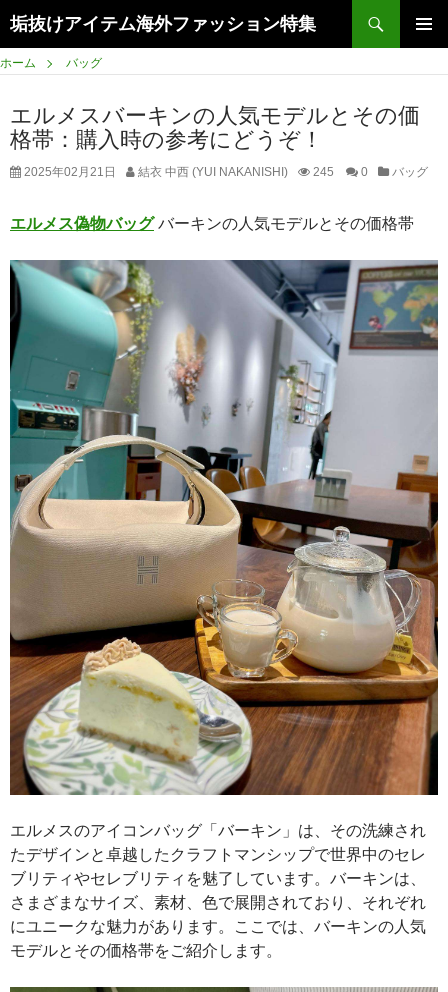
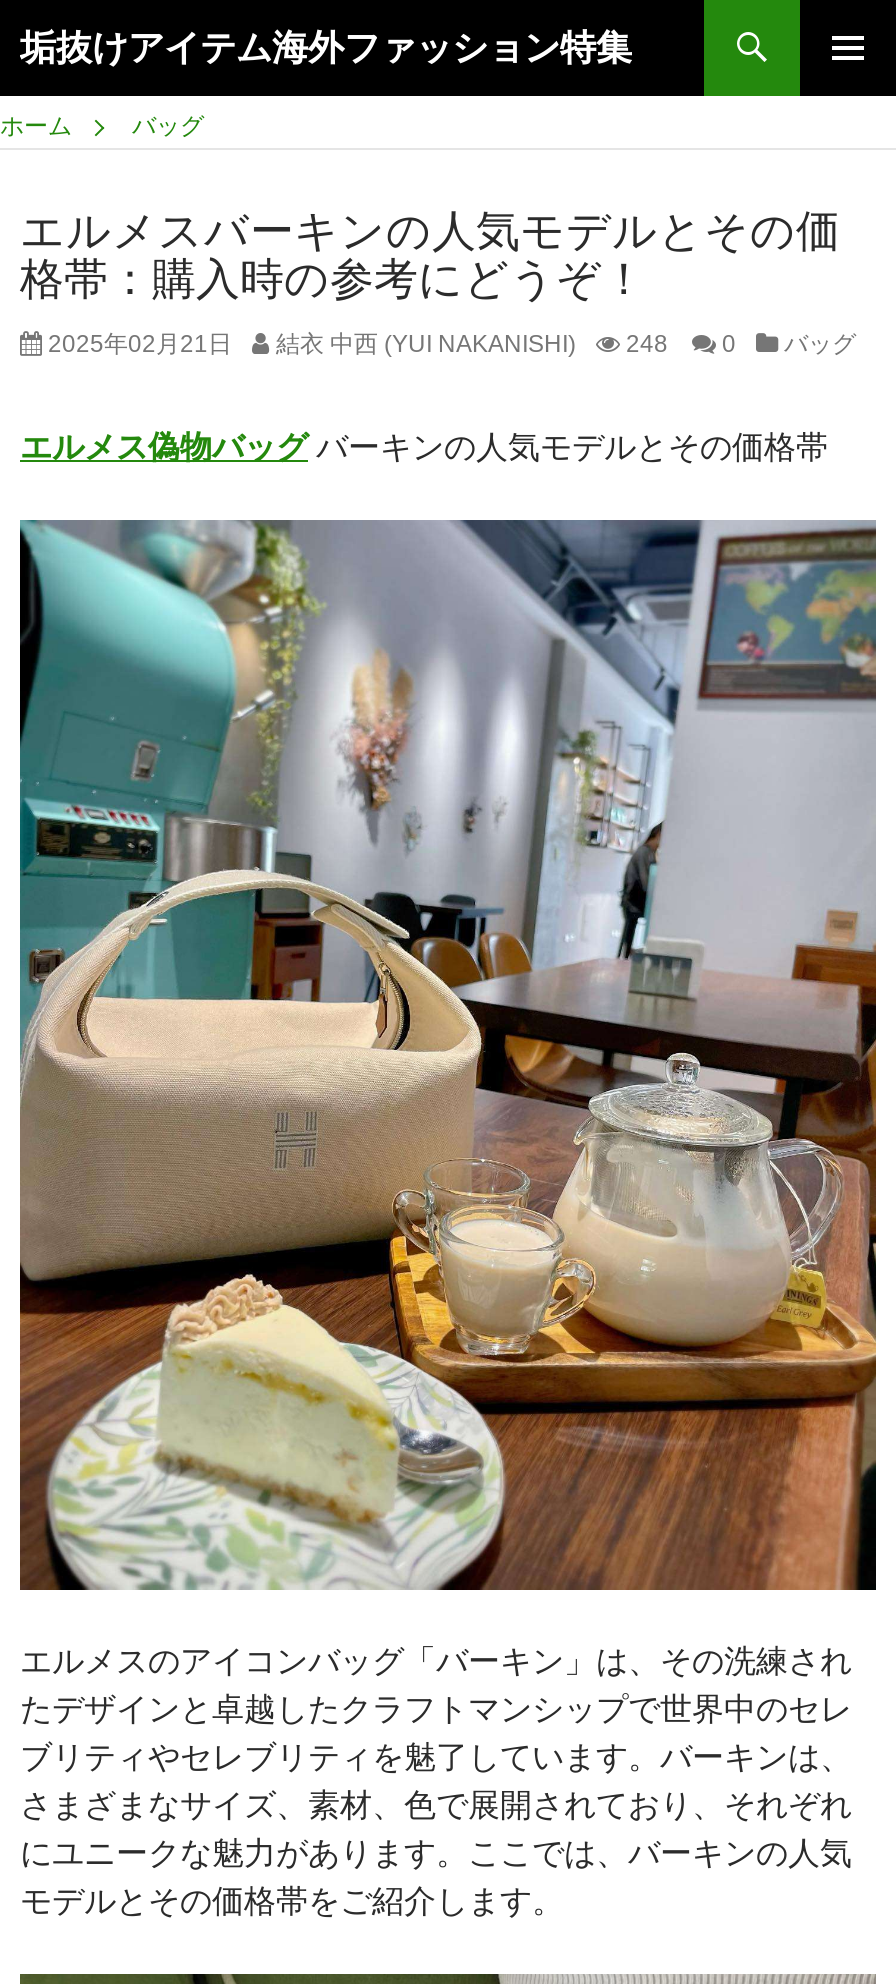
[310,165,334,179] 245 -> [620,330,668,358] 248

